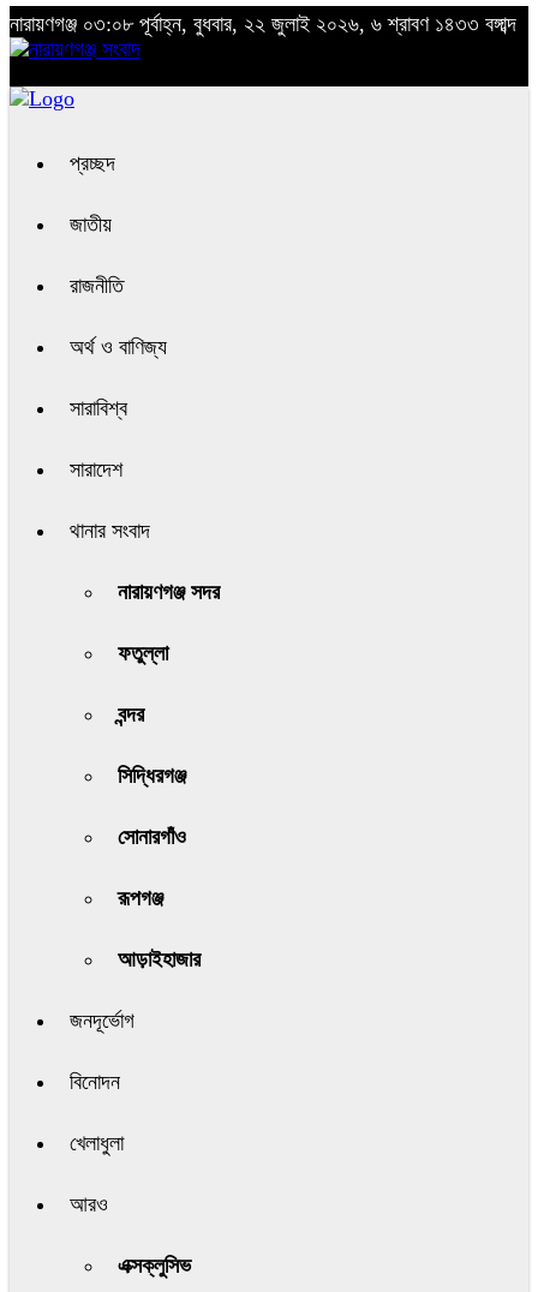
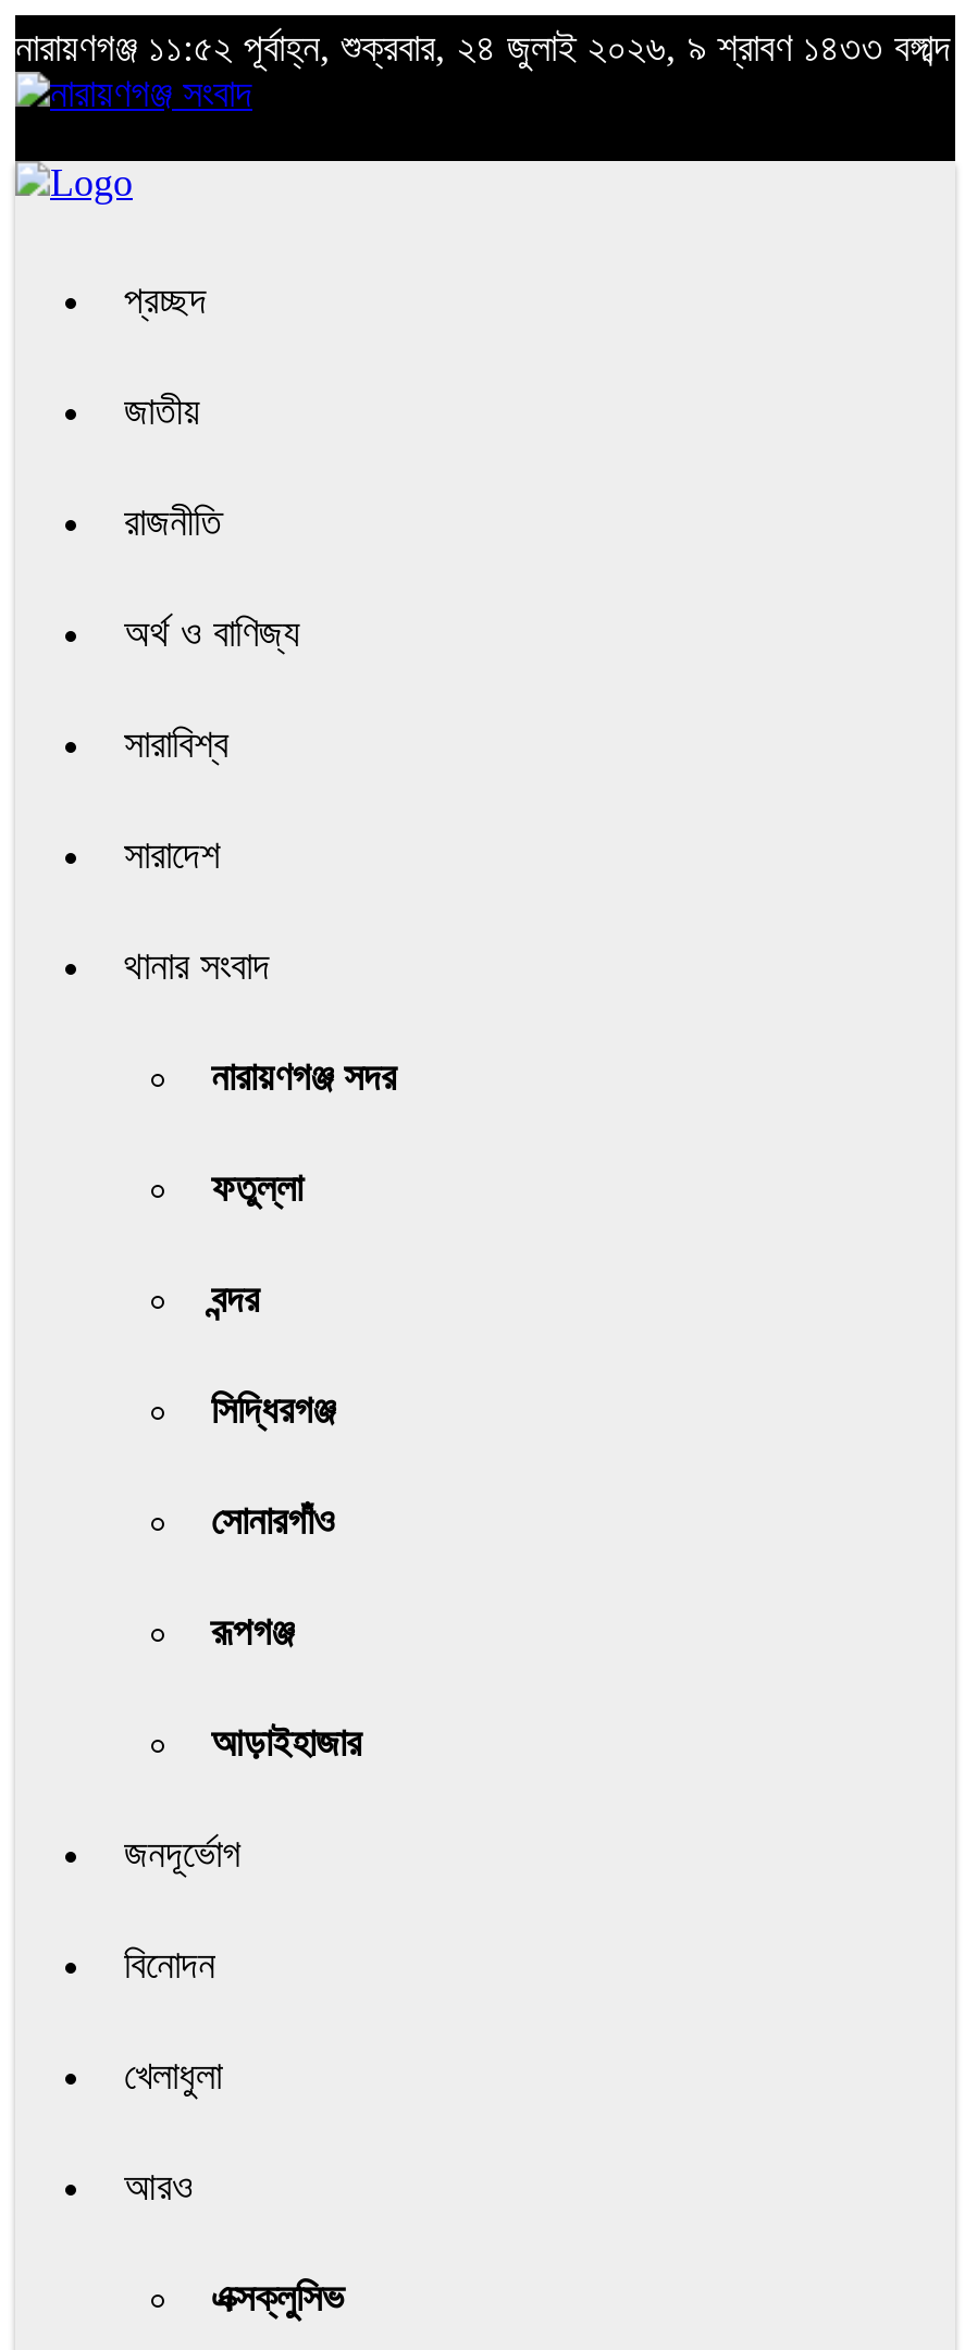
[10,12,516,36] নারায়ণগঞ্জ ০৩:০৮ পূর্বাহ্ন, বুধবার, ২২ জুলাই ২০২৬, ৬ শ্রাবণ ১৪৩৩ বঙ্গাব্দ -> [15,26,951,70] নারায়ণগঞ্জ ১১:৫২ পূর্বাহ্ন, শুক্রবার, ২৪ জুলাই ২০২৬, ৯ শ্রাবণ ১৪৩৩ বঙ্গাব্দ

